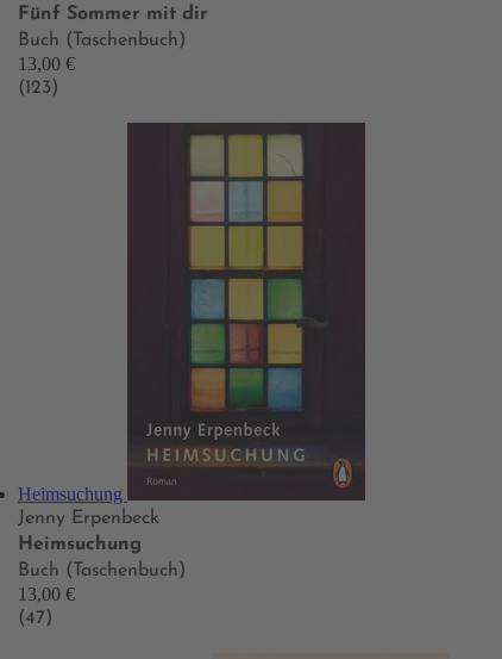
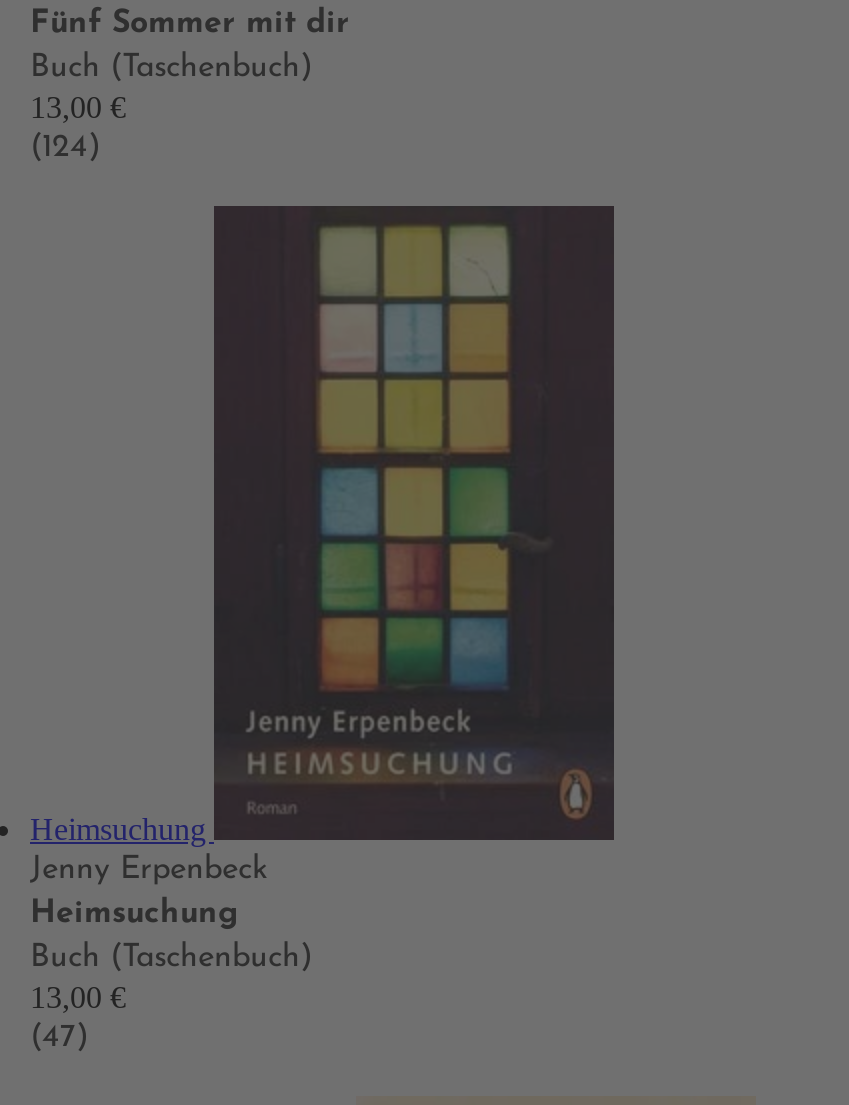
[18,79,58,98] (123) -> [30,132,100,164] (124)

